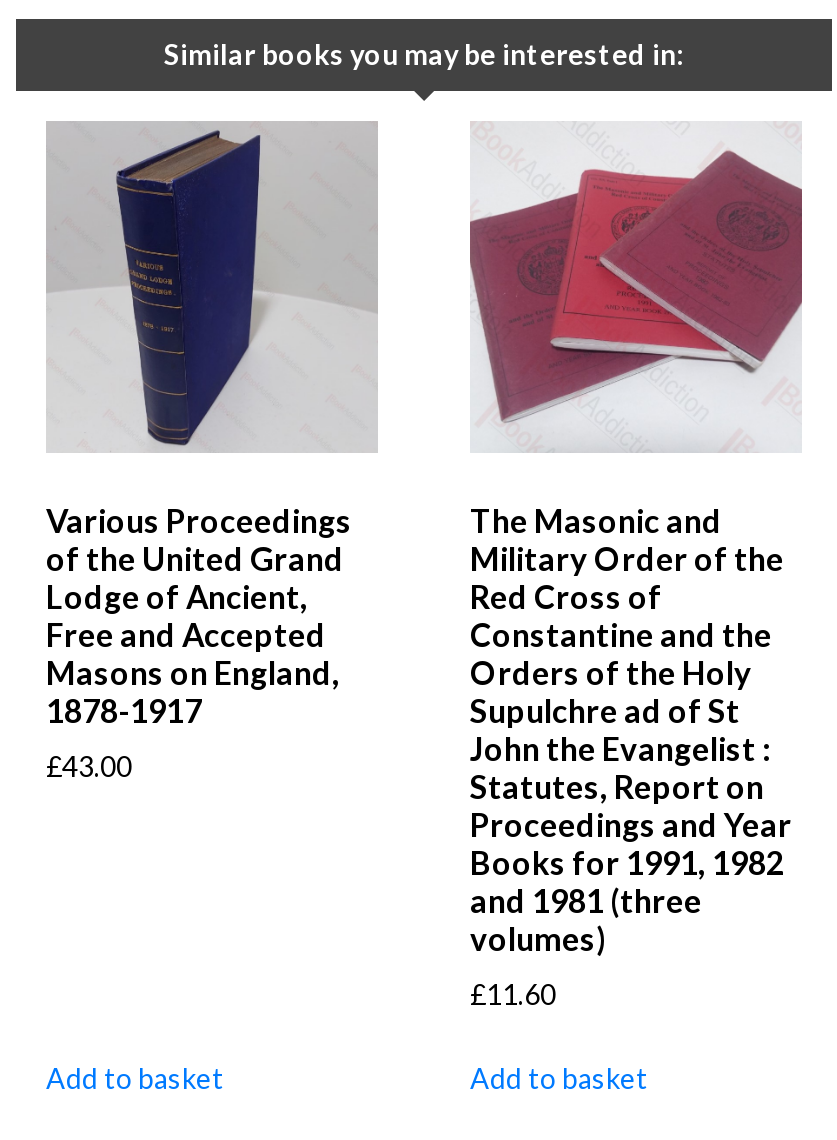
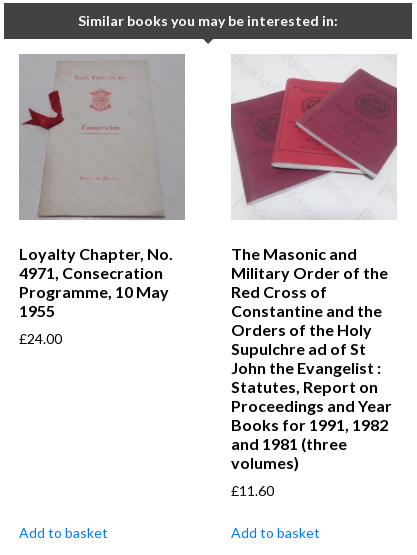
[46,127,374,730] [image] | Various Proceedings | of the United Grand | Lodge of Ancient, | Free and Accepted | Masons on England, | 1878-1917 -> [19,56,185,320] [image] | Loyalty Chapter, No. | 4971, Consecration | Programme, 10 May | 1955
[46,750,132,784] £43.00 -> [19,330,62,347] £24.00

